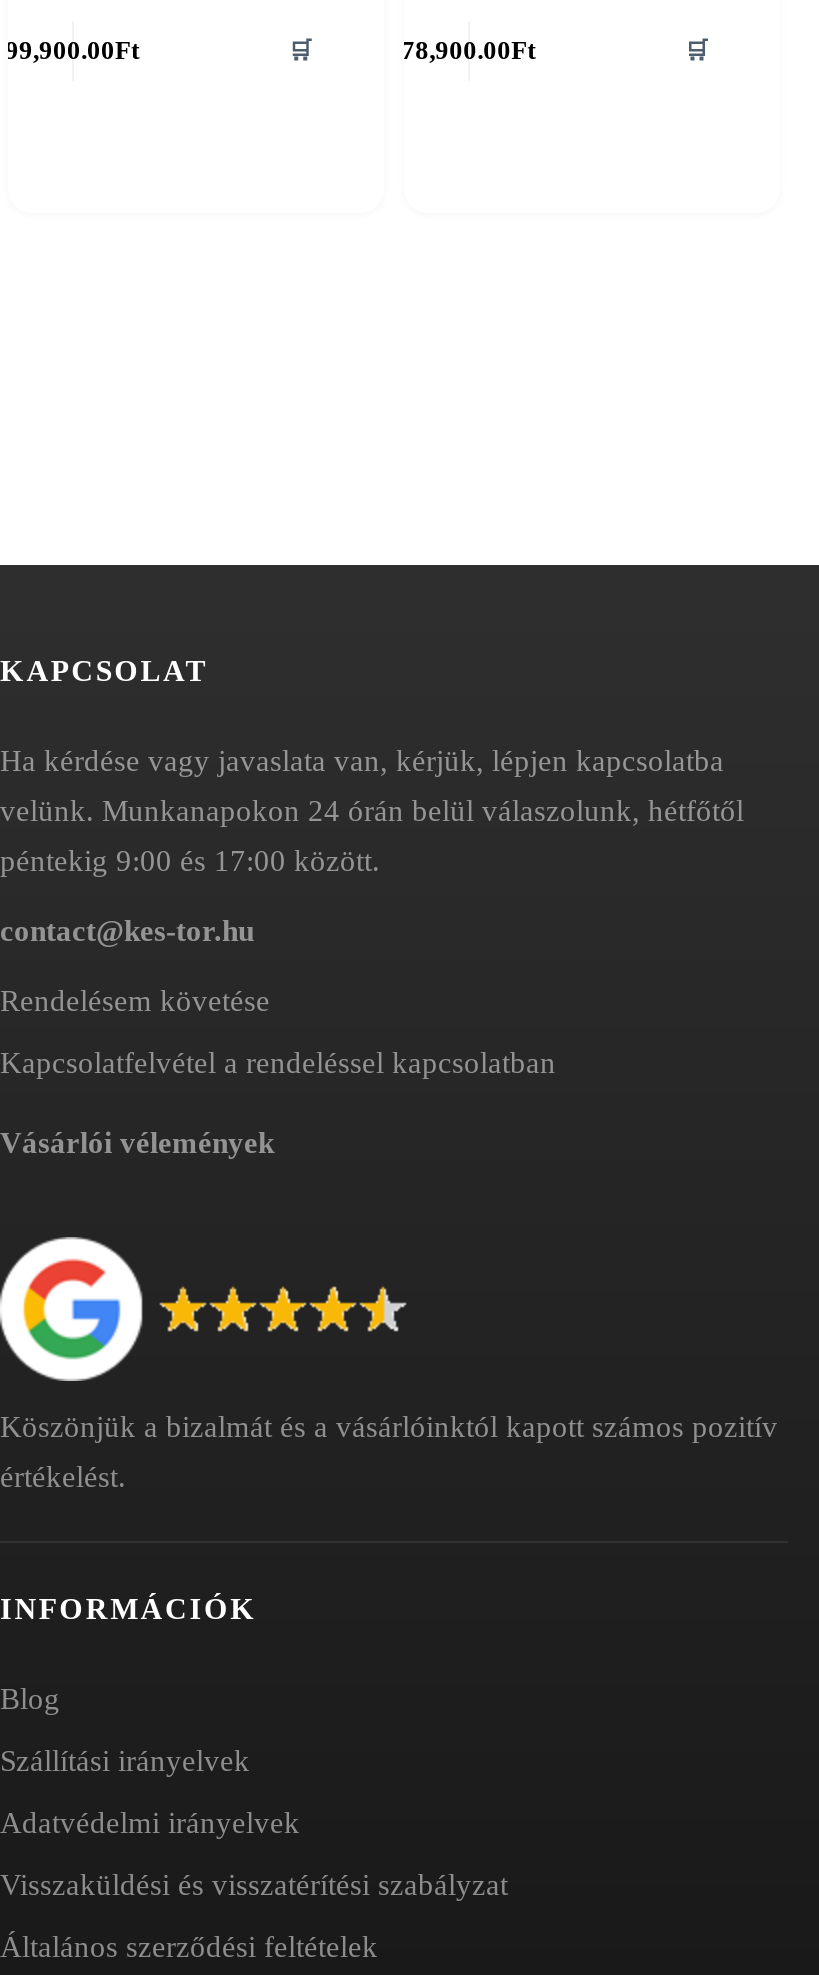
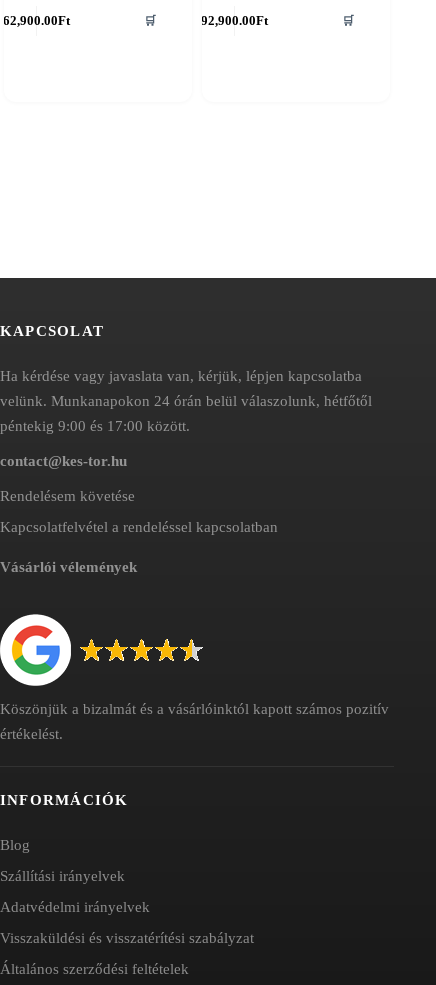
[5,35,139,65] 99,900.00Ft -> [2,13,69,28] 62,900.00Ft
[401,35,535,65] 78,900.00Ft -> [201,13,268,28] 92,900.00Ft

